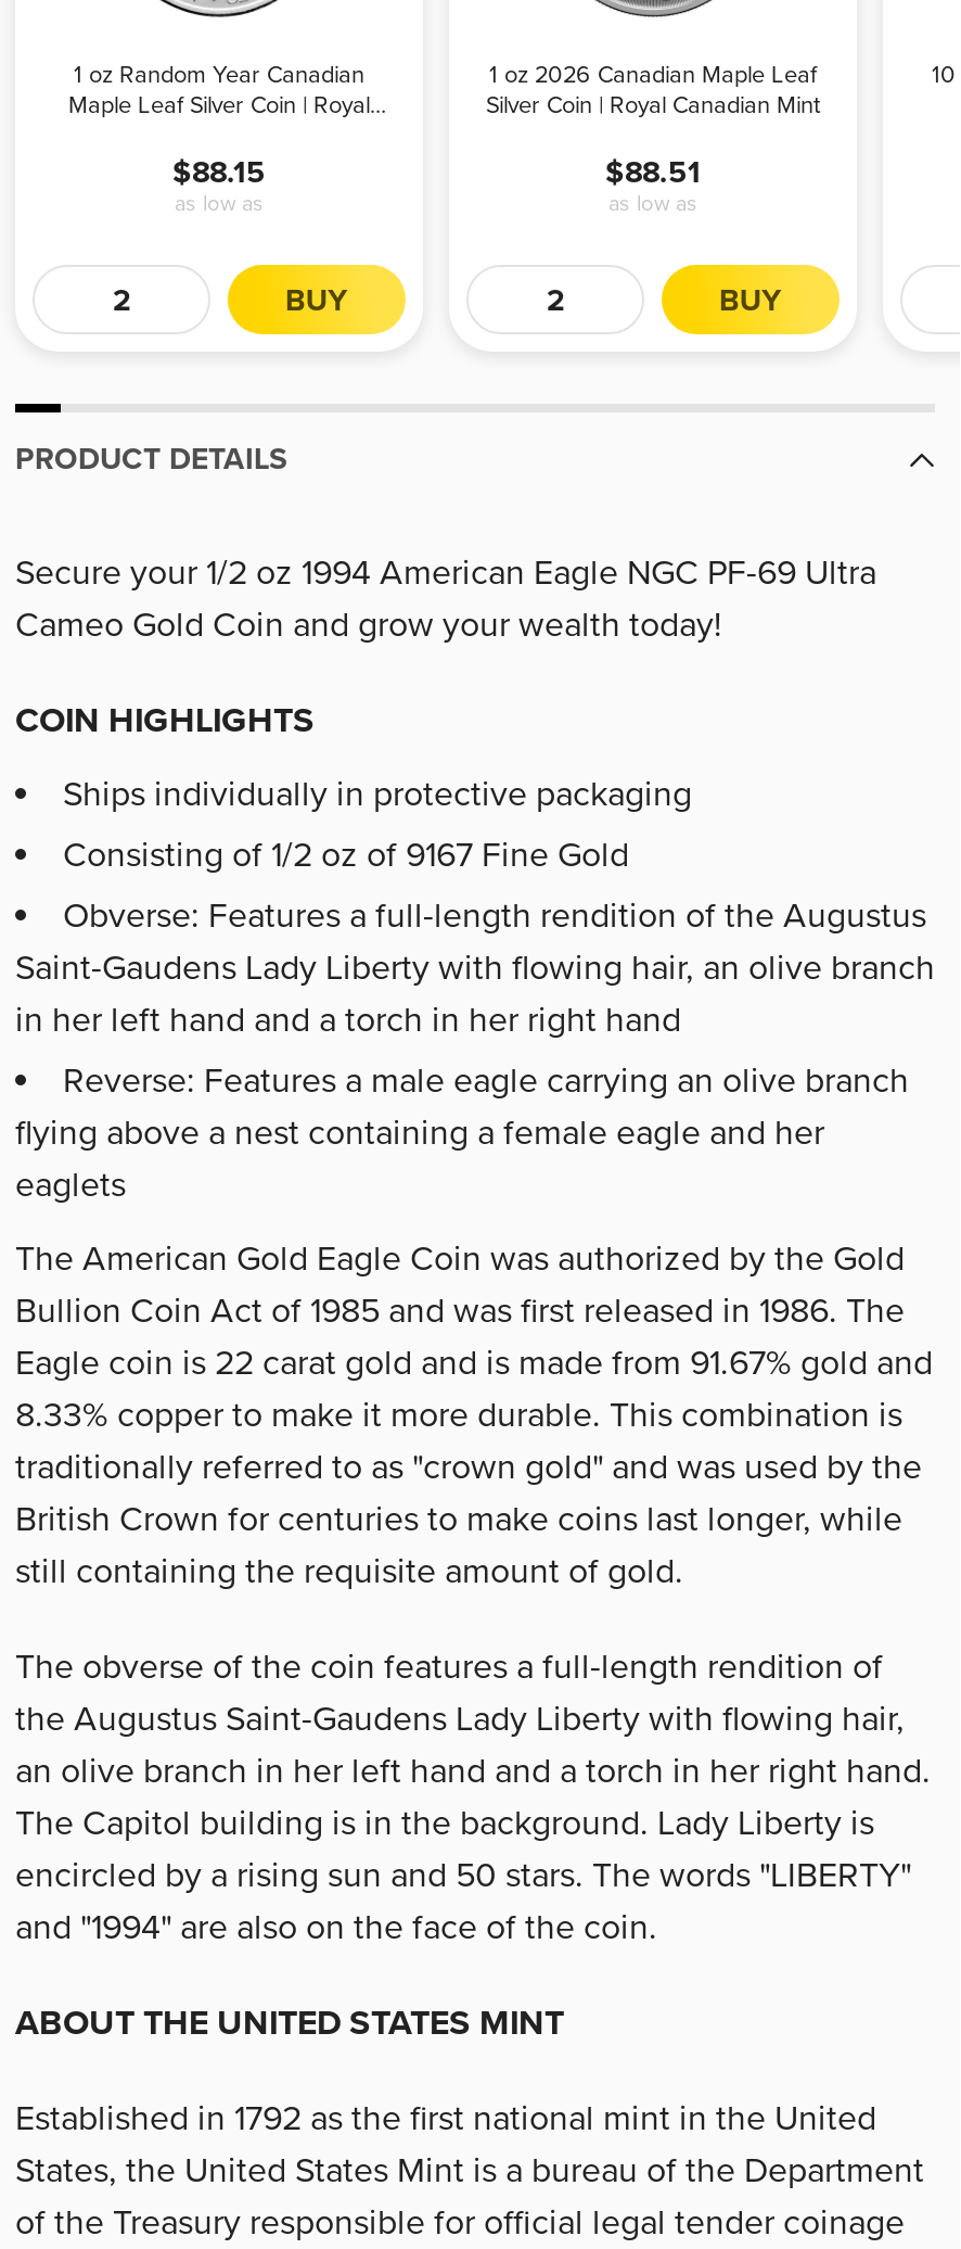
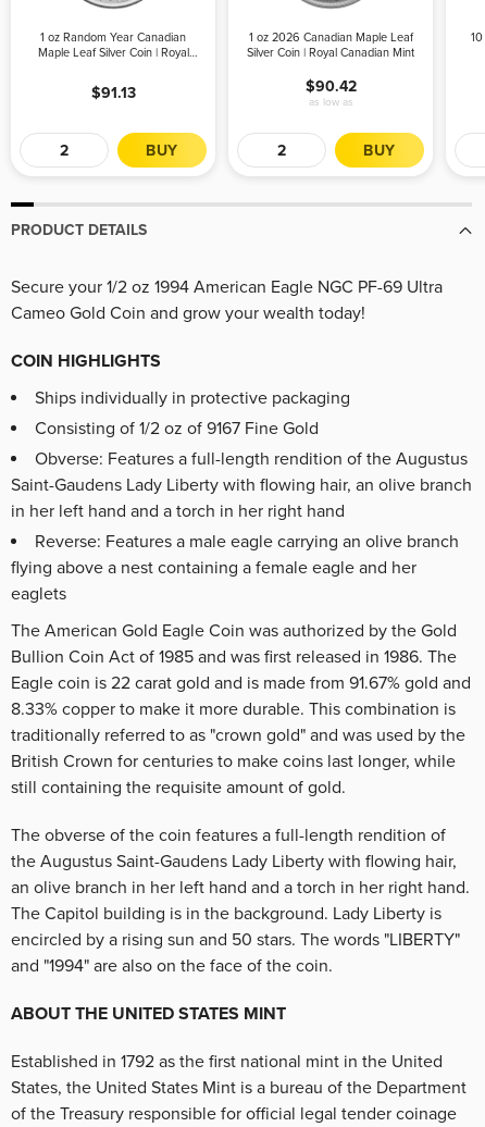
[172,153,266,216] $88.15 | as low as -> [91,83,135,102] $91.13
[605,153,701,190] $88.51 -> [305,77,356,95] $90.42

